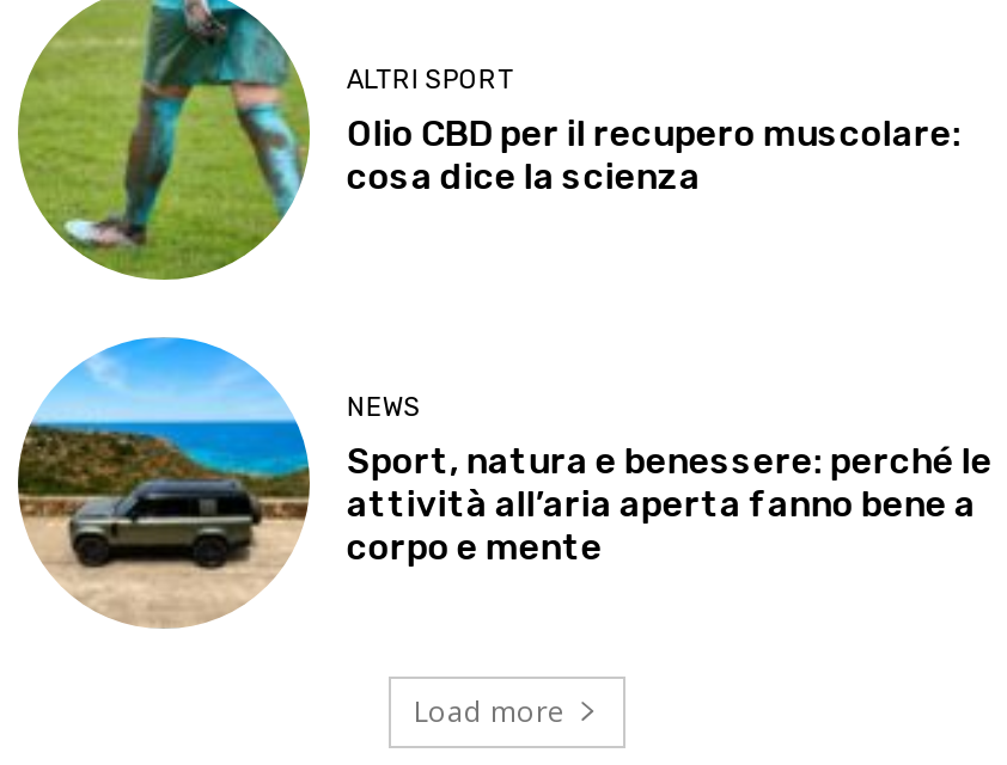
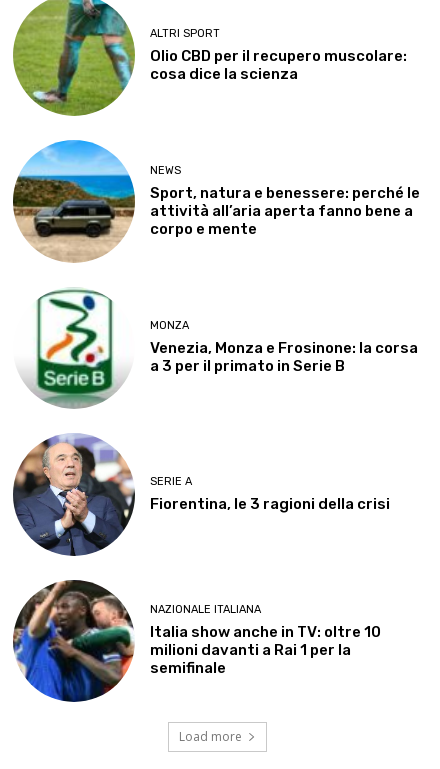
none -> [12,433,390,557] [image] | SERIE A | Fiorentina, le 3 ragioni della crisi
none -> [13,579,381,703] [image] | NAZIONALE ITALIANA | Italia show anche in TV: oltre 10 | milioni davanti a Rai 1 per la | semifinale
none -> [21,287,418,409] [image] | MONZA | Venezia, Monza e Frosinone: la corsa | a 3 per il primato in Serie B

